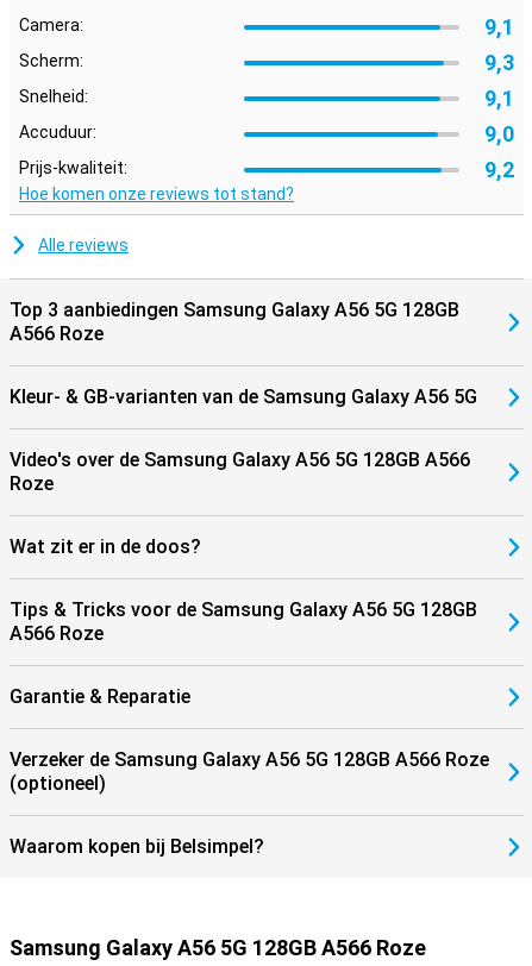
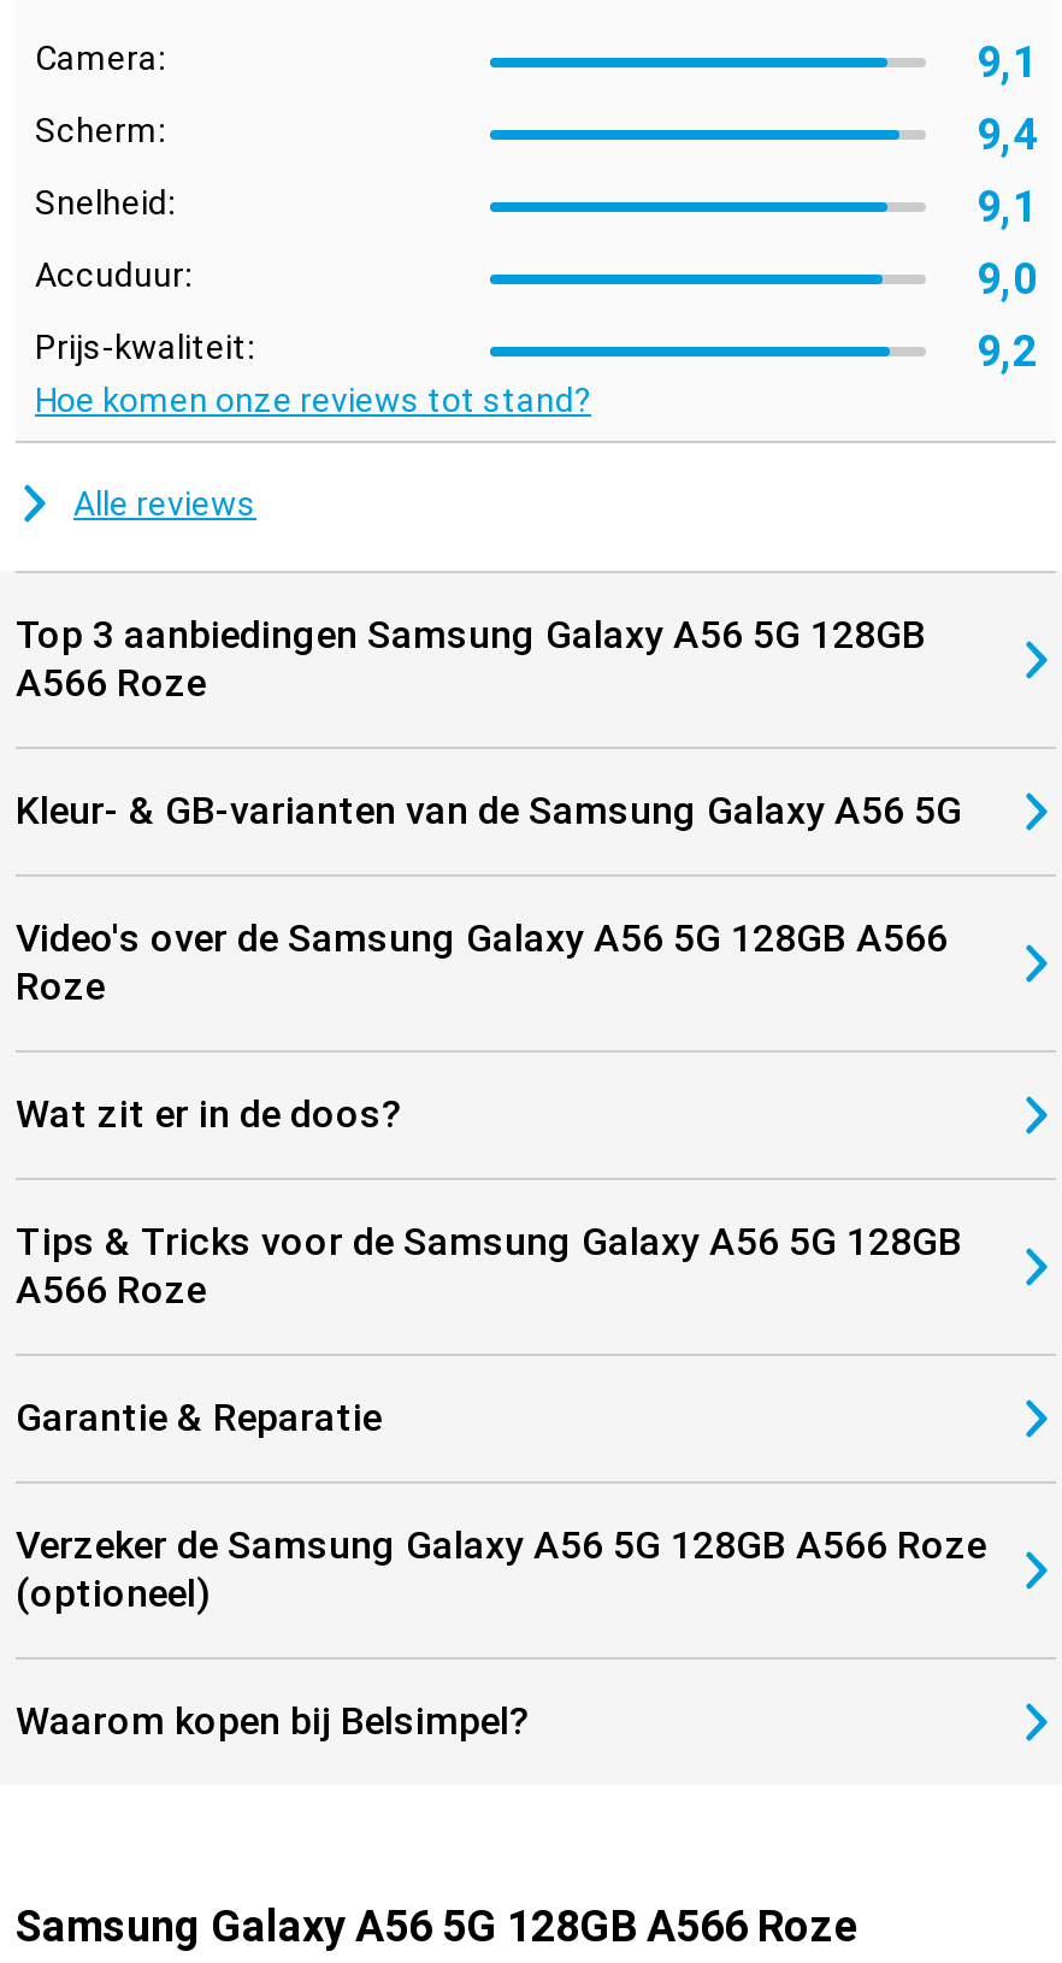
[484,50,514,75] 9,3 -> [977,108,1037,159] 9,4

